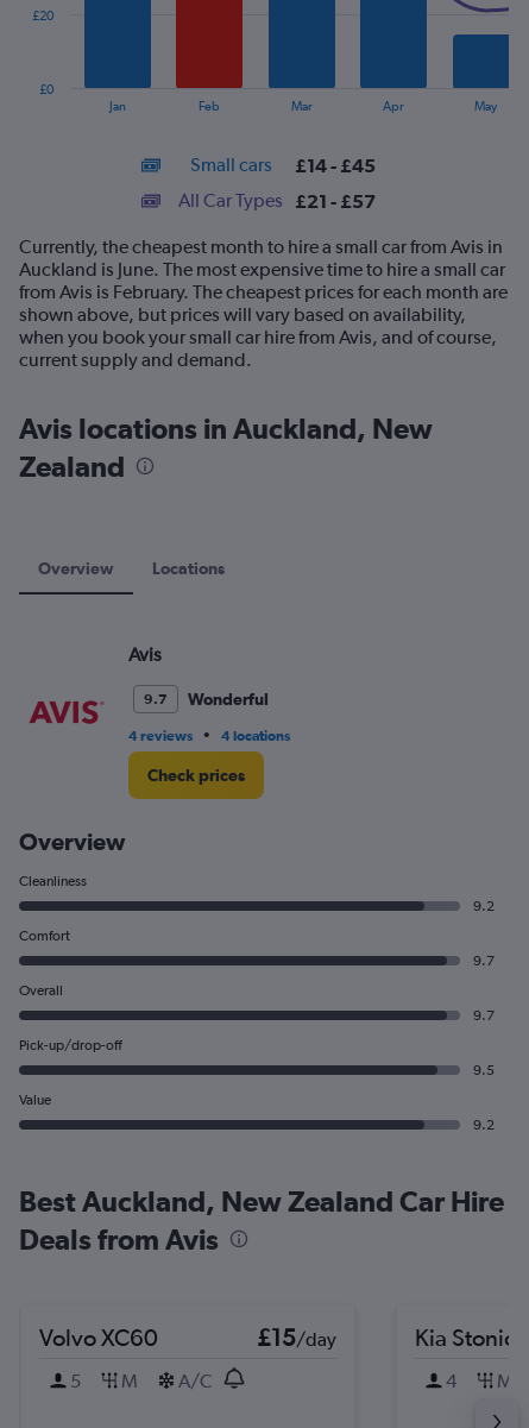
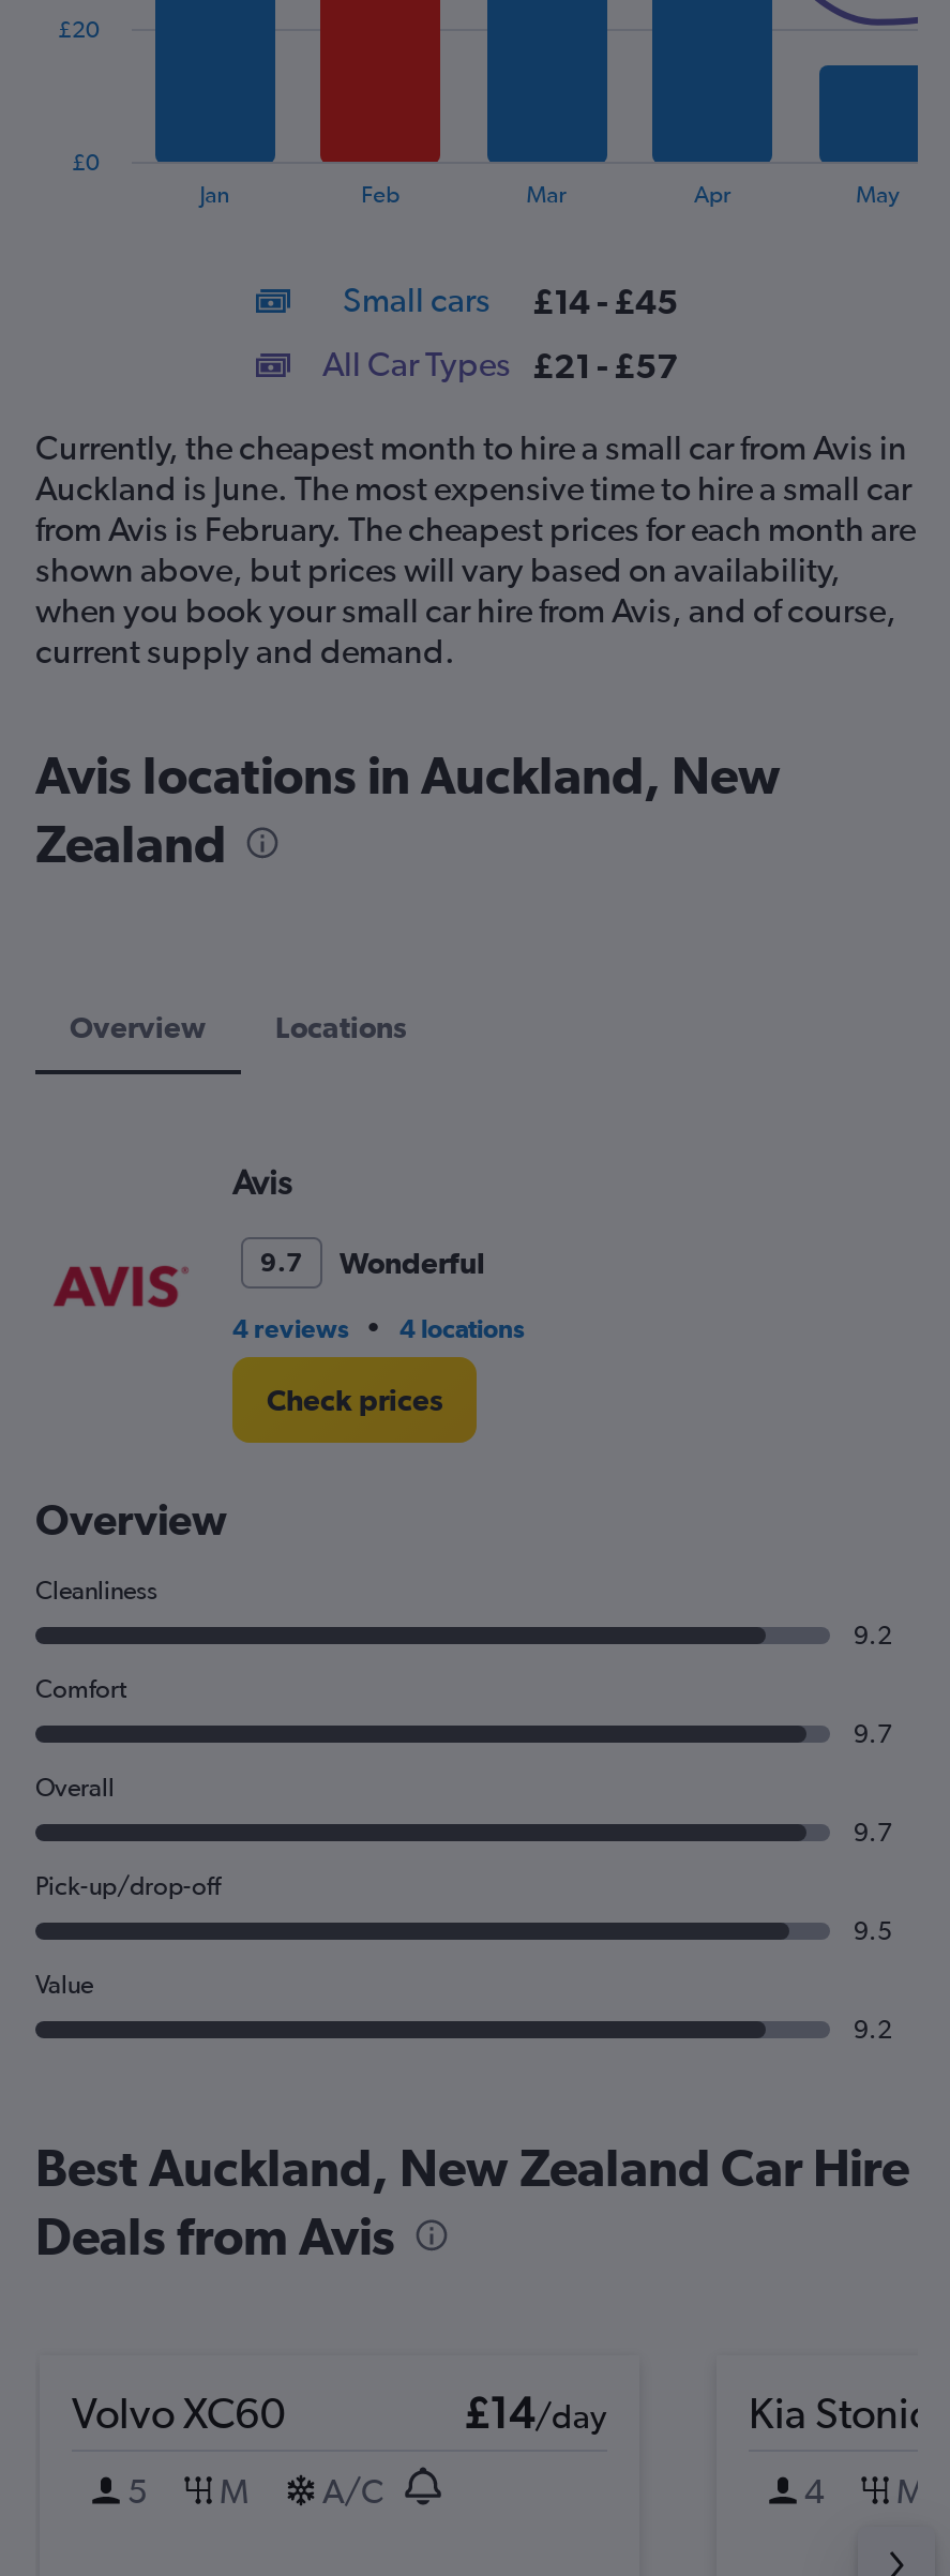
[257,1323,336,1351] £15/day -> [464,2387,607,2437] £14/day

